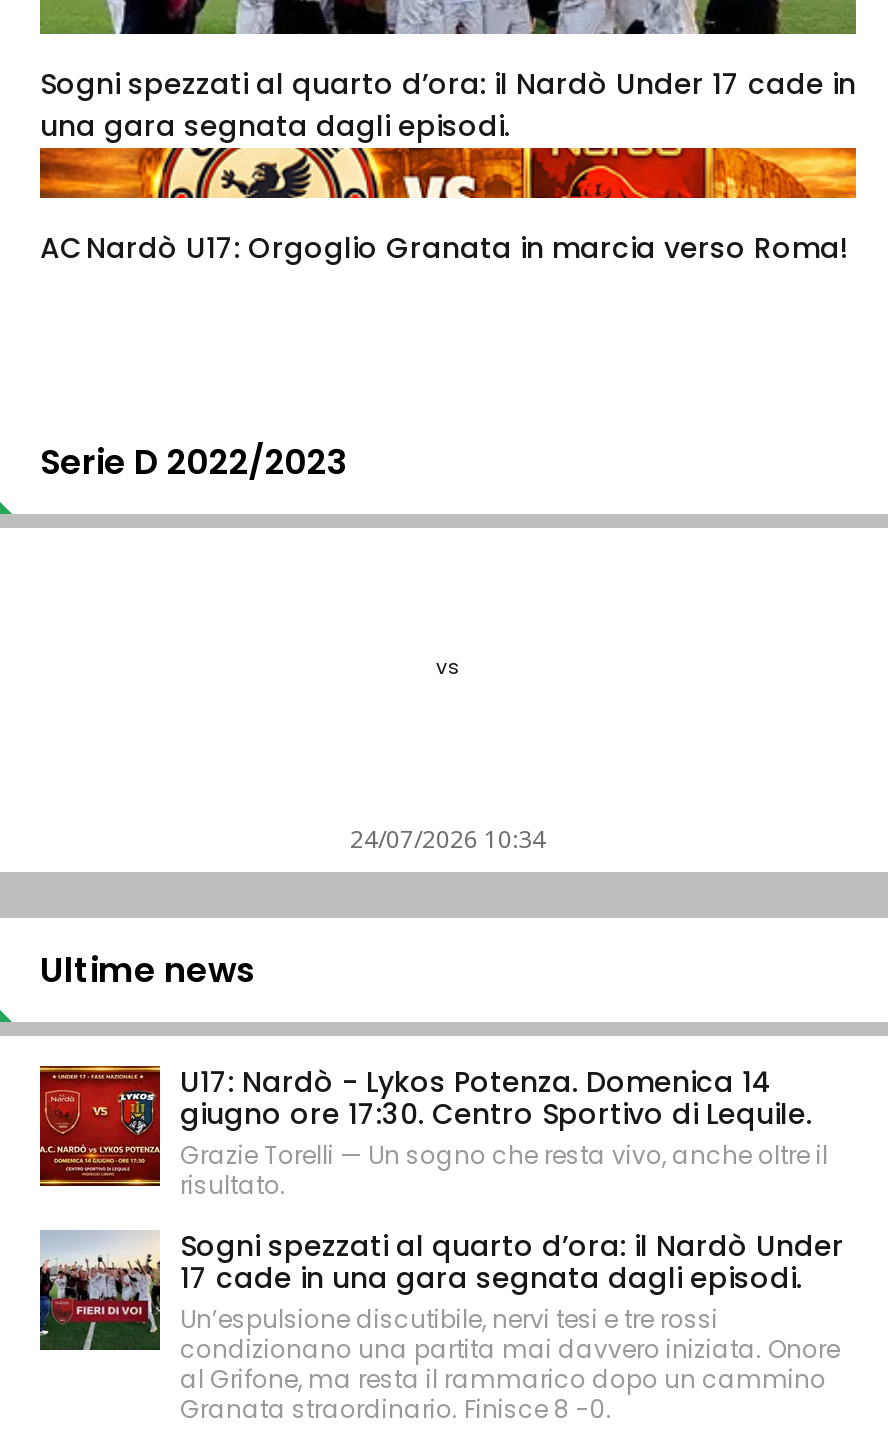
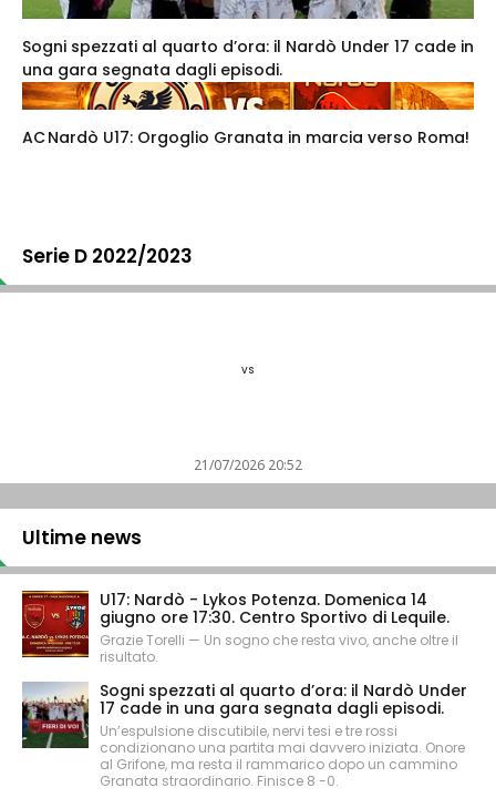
[350,822,546,856] 24/07/2026 10:34 -> [194,455,302,474] 21/07/2026 20:52

